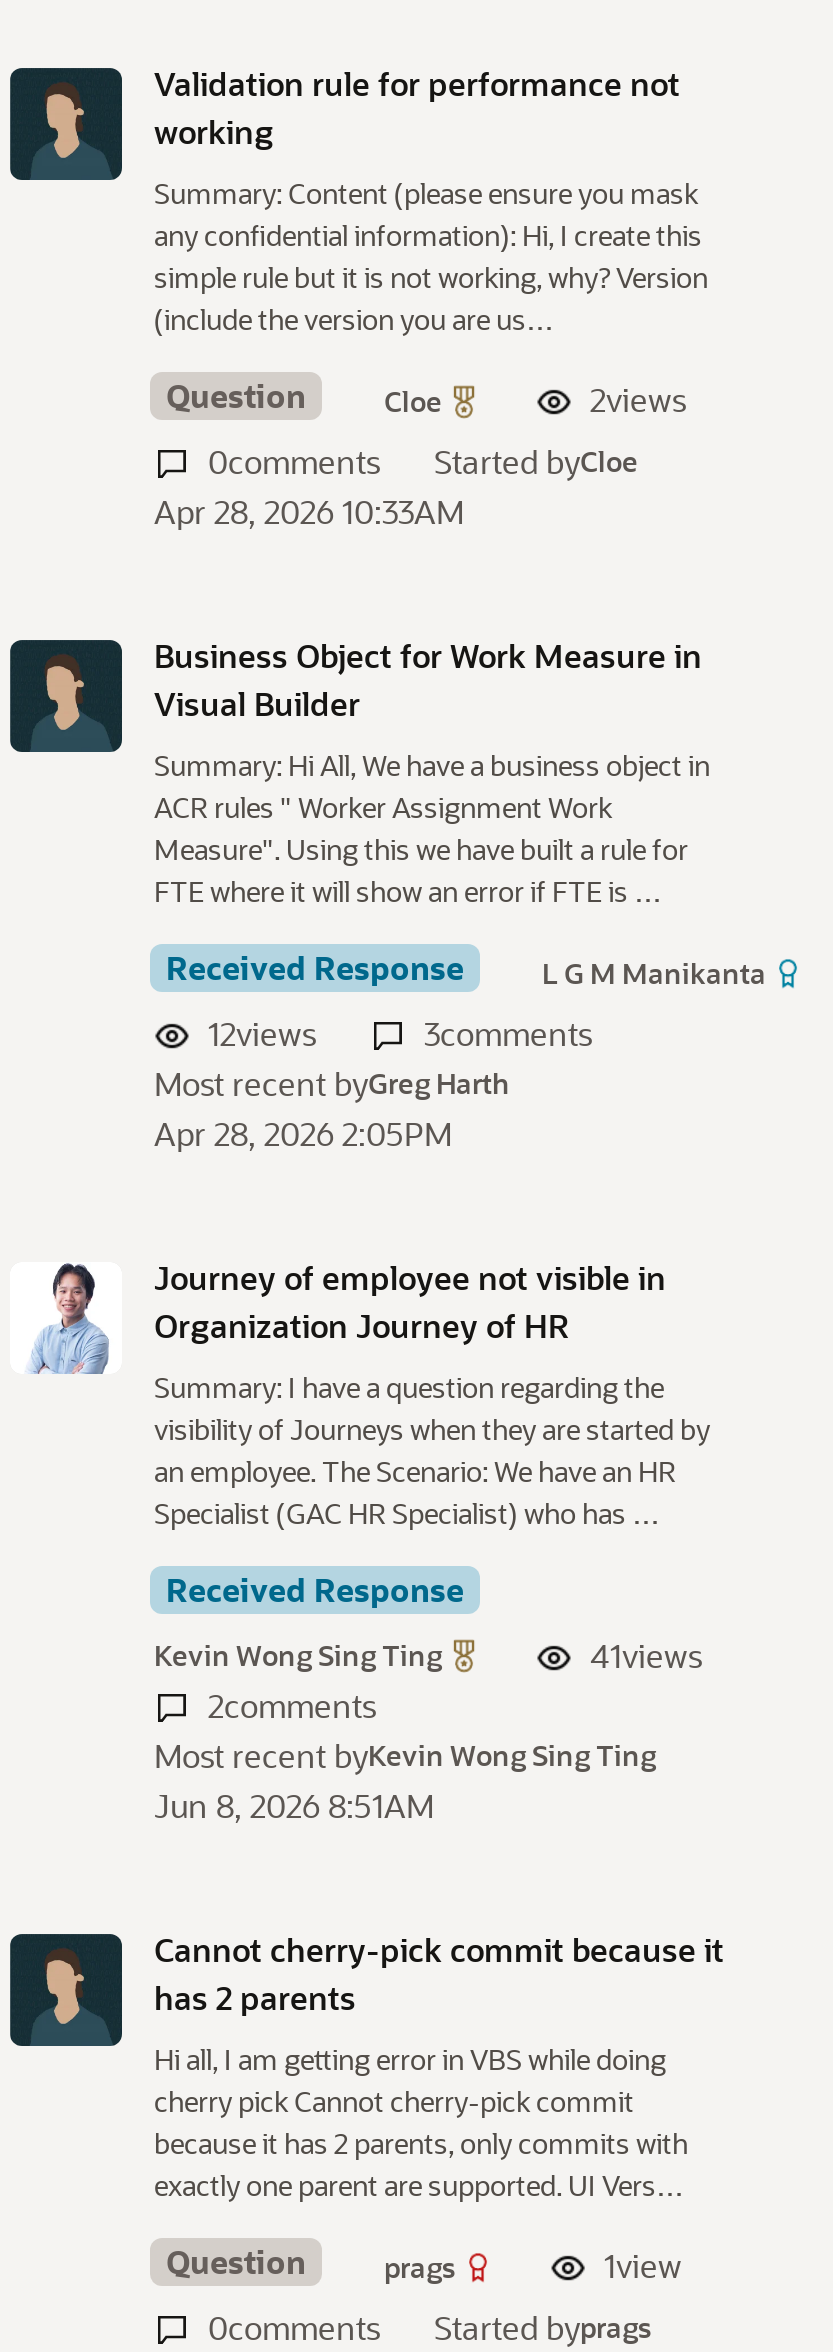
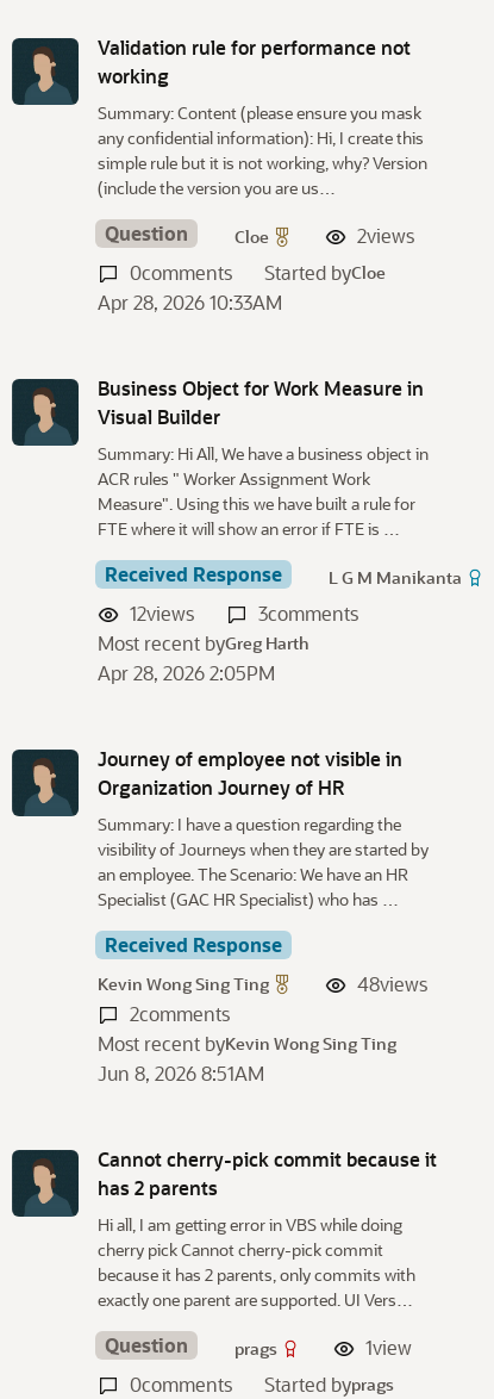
[10,1262,122,1376] [image] -> [11,748,80,817] [image]
[590,1633,702,1675] 41views -> [357,971,427,996] 48views

